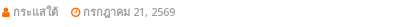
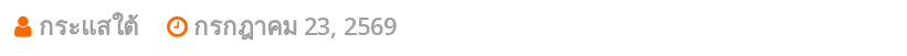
[83,4,175,19] กรกฎาคม 21, 2569 -> [193,9,397,42] กรกฎาคม 23, 2569

